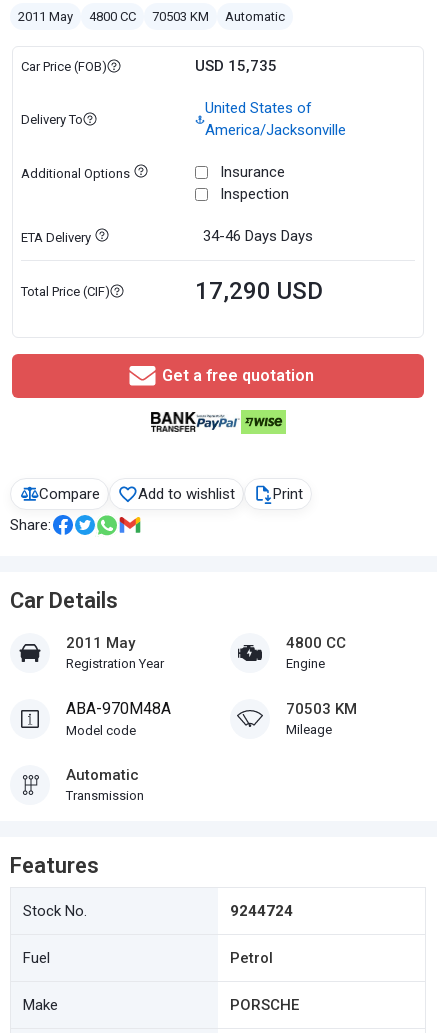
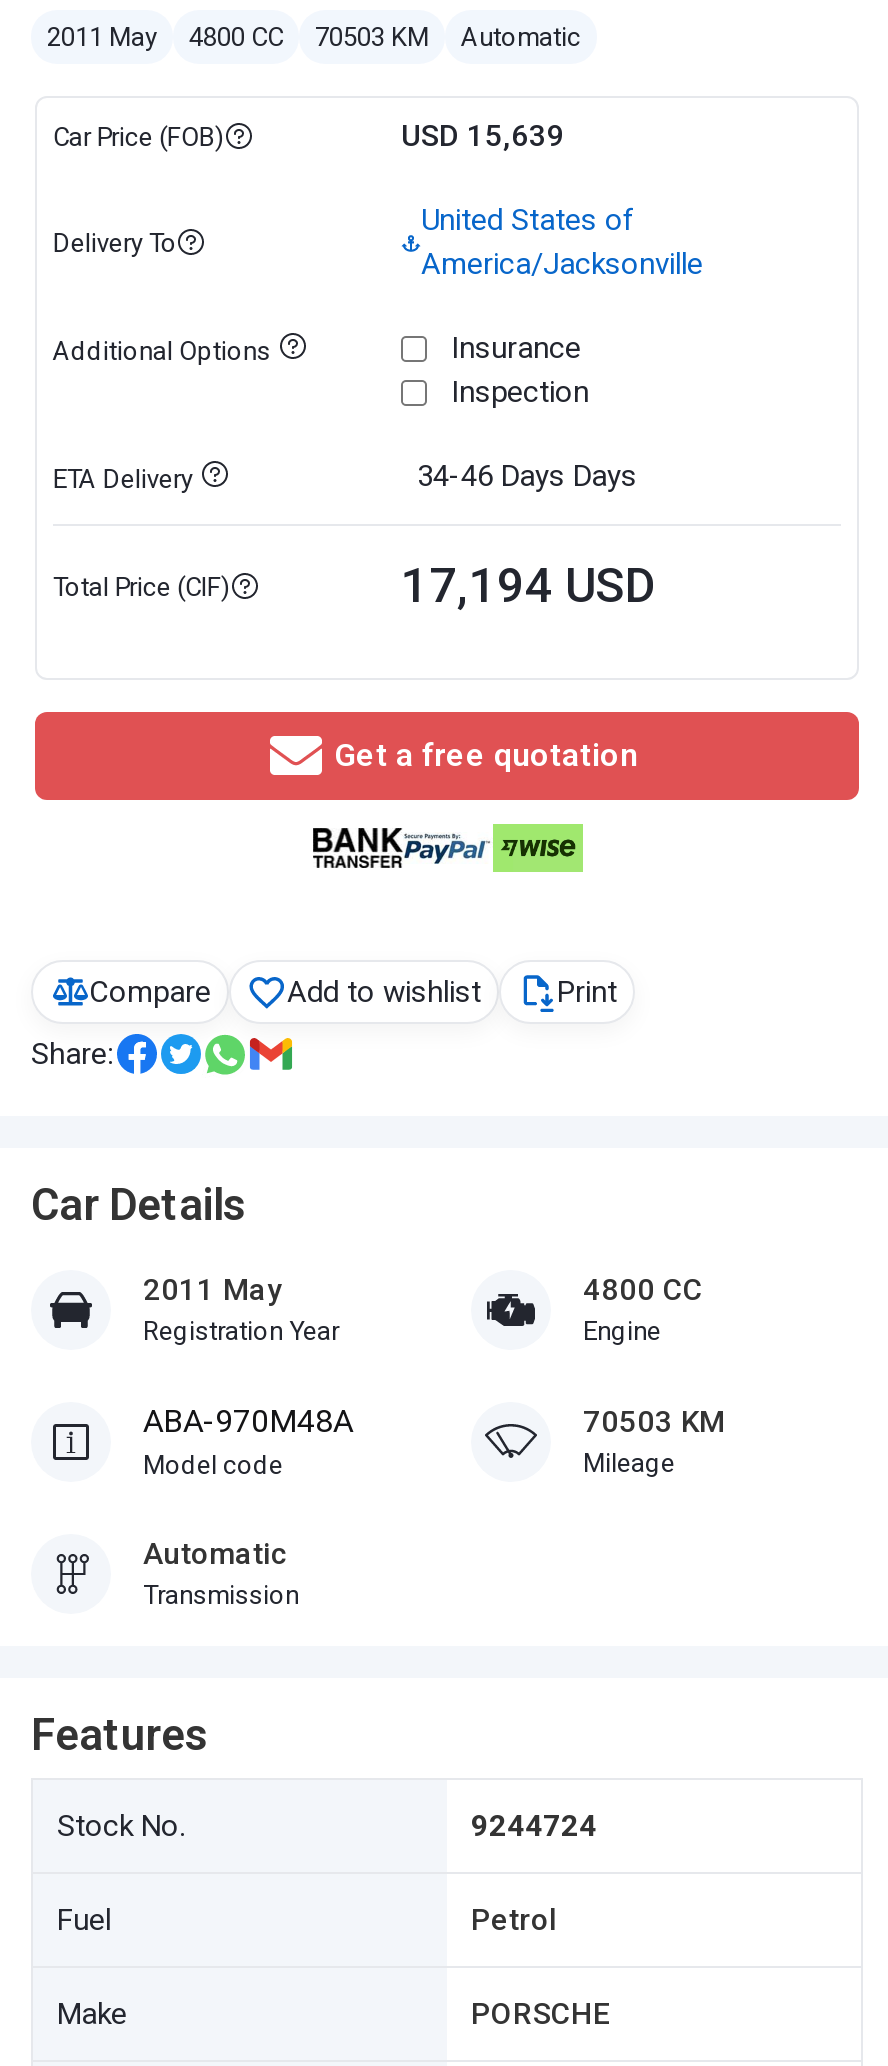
[195,57,277,75] USD 15,735 -> [401,118,565,154] USD 15,639
[195,277,323,305] 17,290 USD -> [401,558,657,614] 17,194 USD

